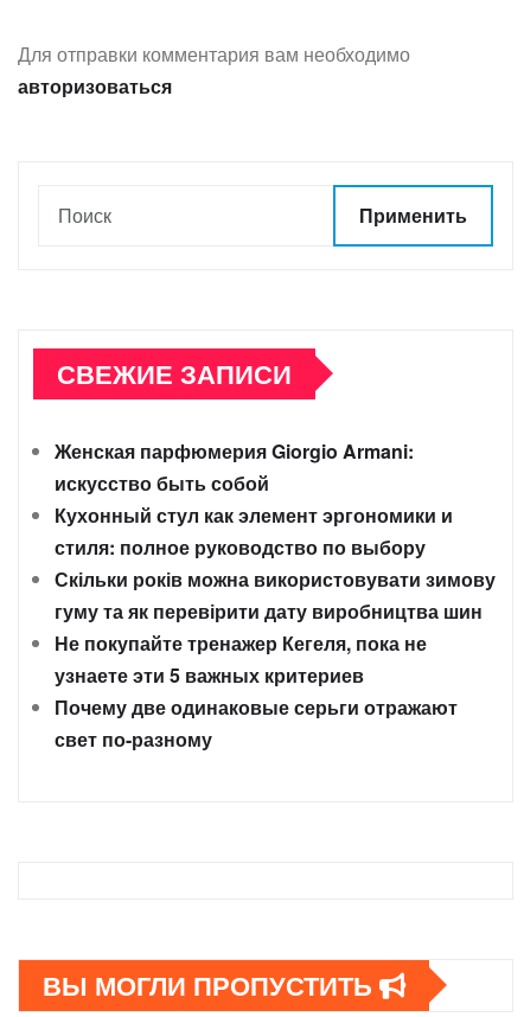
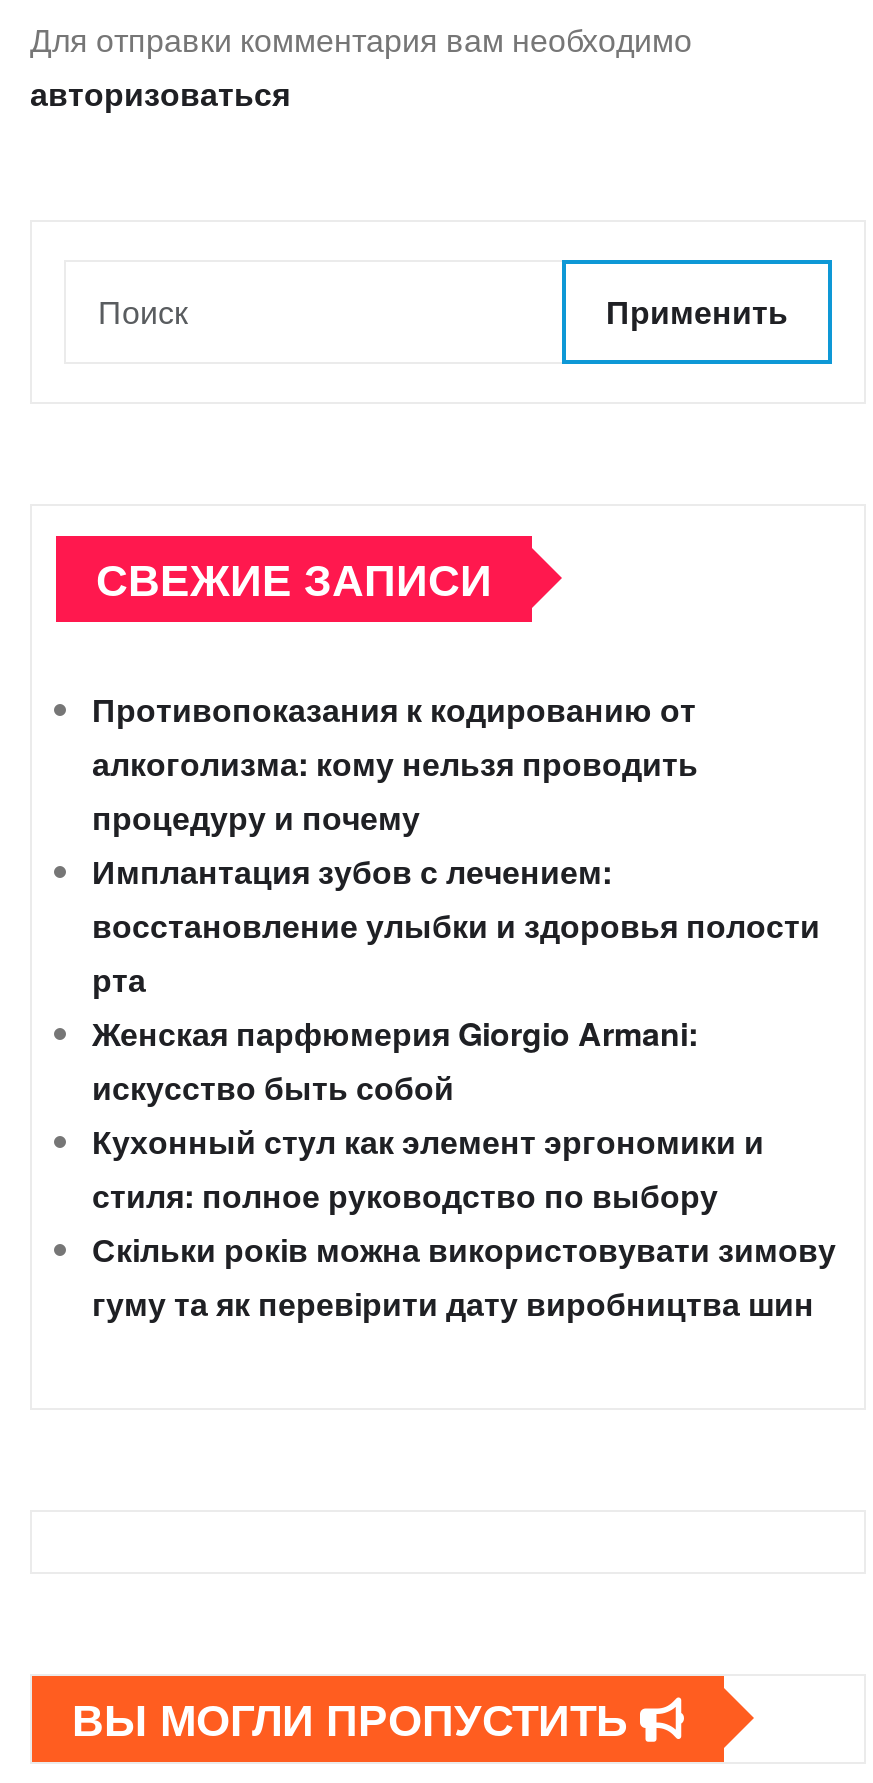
none -> [92,685,820,1001] Противопоказания к кодированию от | алкоголизма: кому нельзя проводить | процедуру и почему | Имплантация зубов с лечением: | восстановление улыбки и здоровья полости | рта
moved [55,437,496,624] -> [92,1009,836,1325]: Женская парфюмерия Giorgio Armani: | искусство быть собой | Кухонный стул как элемент эргономики и | стиля: полное руководство по выбору | Скільки років можна використовувати зимову | гуму та як перевірити дату виробництва шин
[55,629,458,752] Не покупайте тренажер Кегеля, пока не | узнаете эти 5 важных критериев | Почему две одинаковые серьги отражают | свет по-разному -> none

